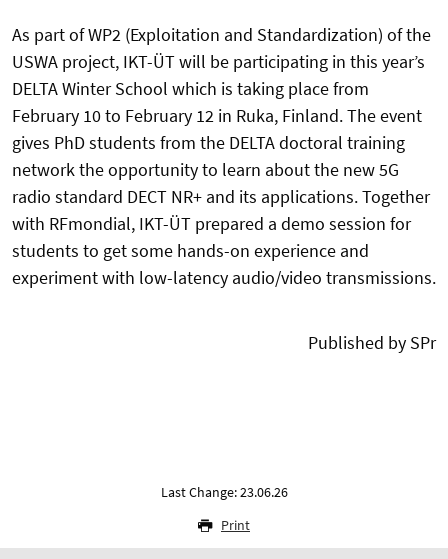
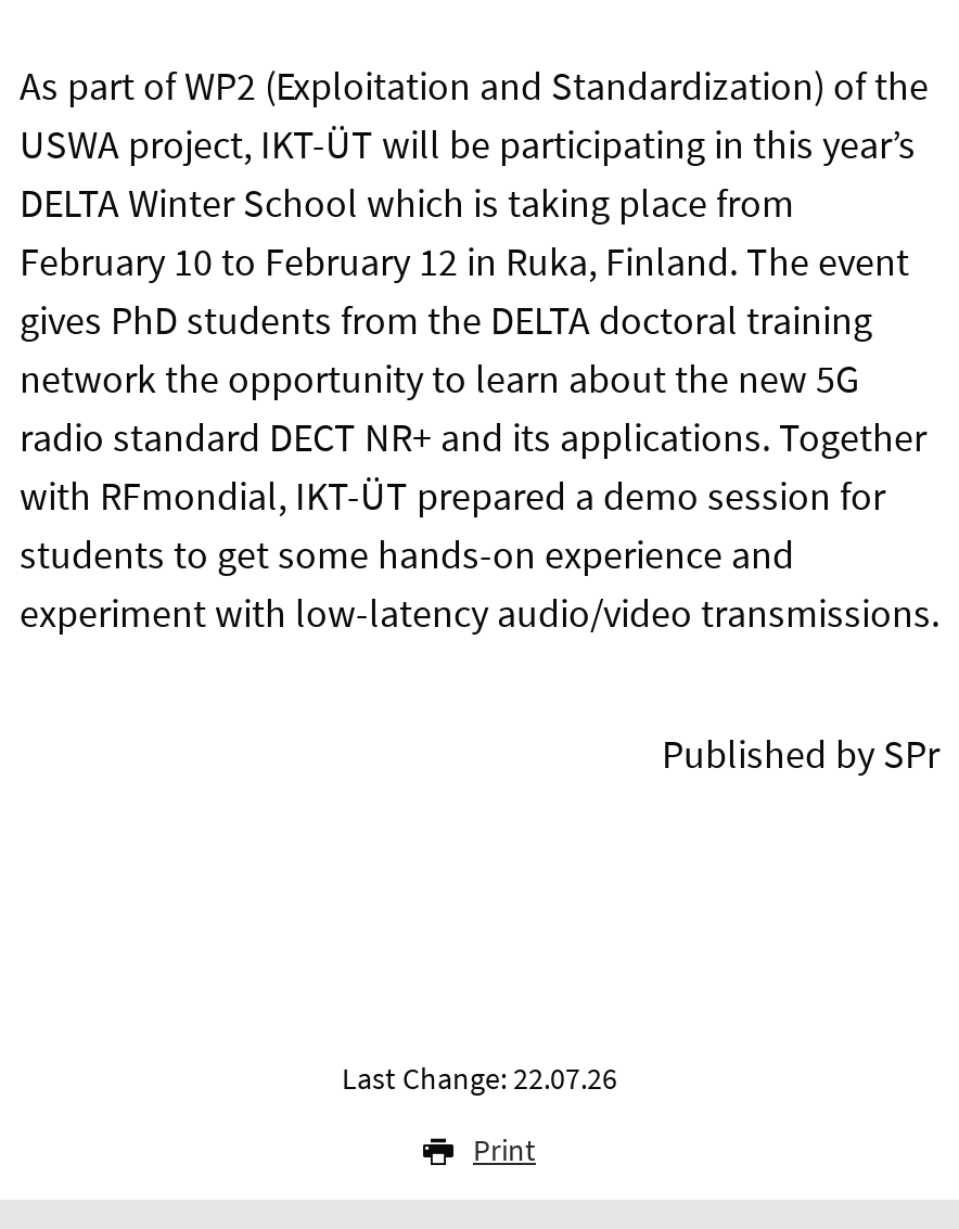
[160,483,287,501] Last Change: 23.06.26 -> [342,1058,617,1098] Last Change: 22.07.26

